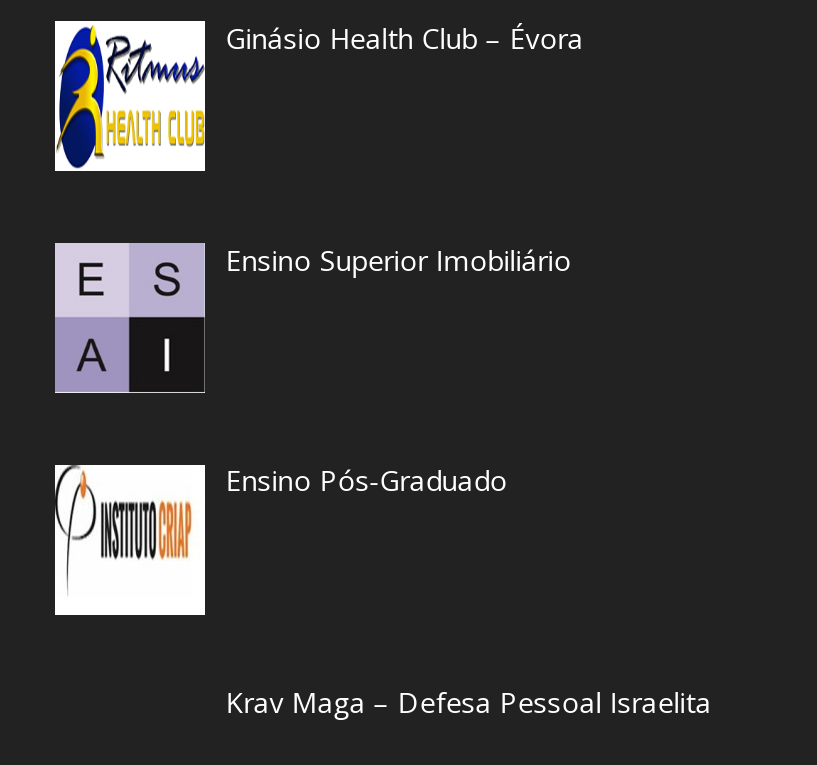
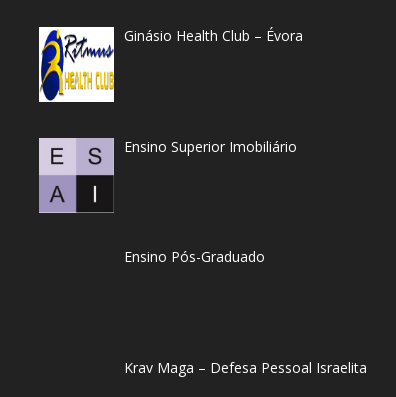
[53,463,207,617] [image] -> none

